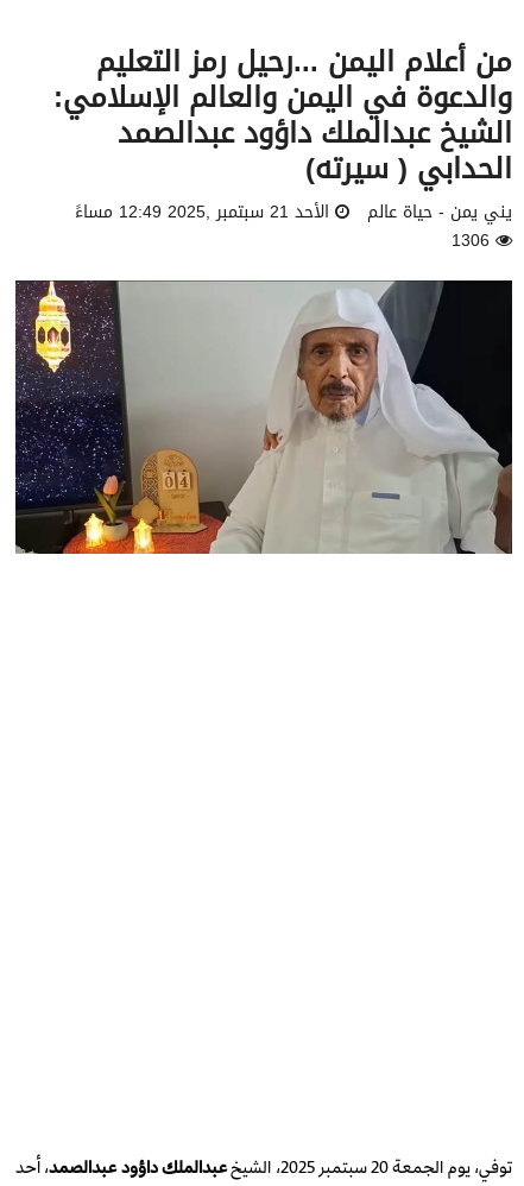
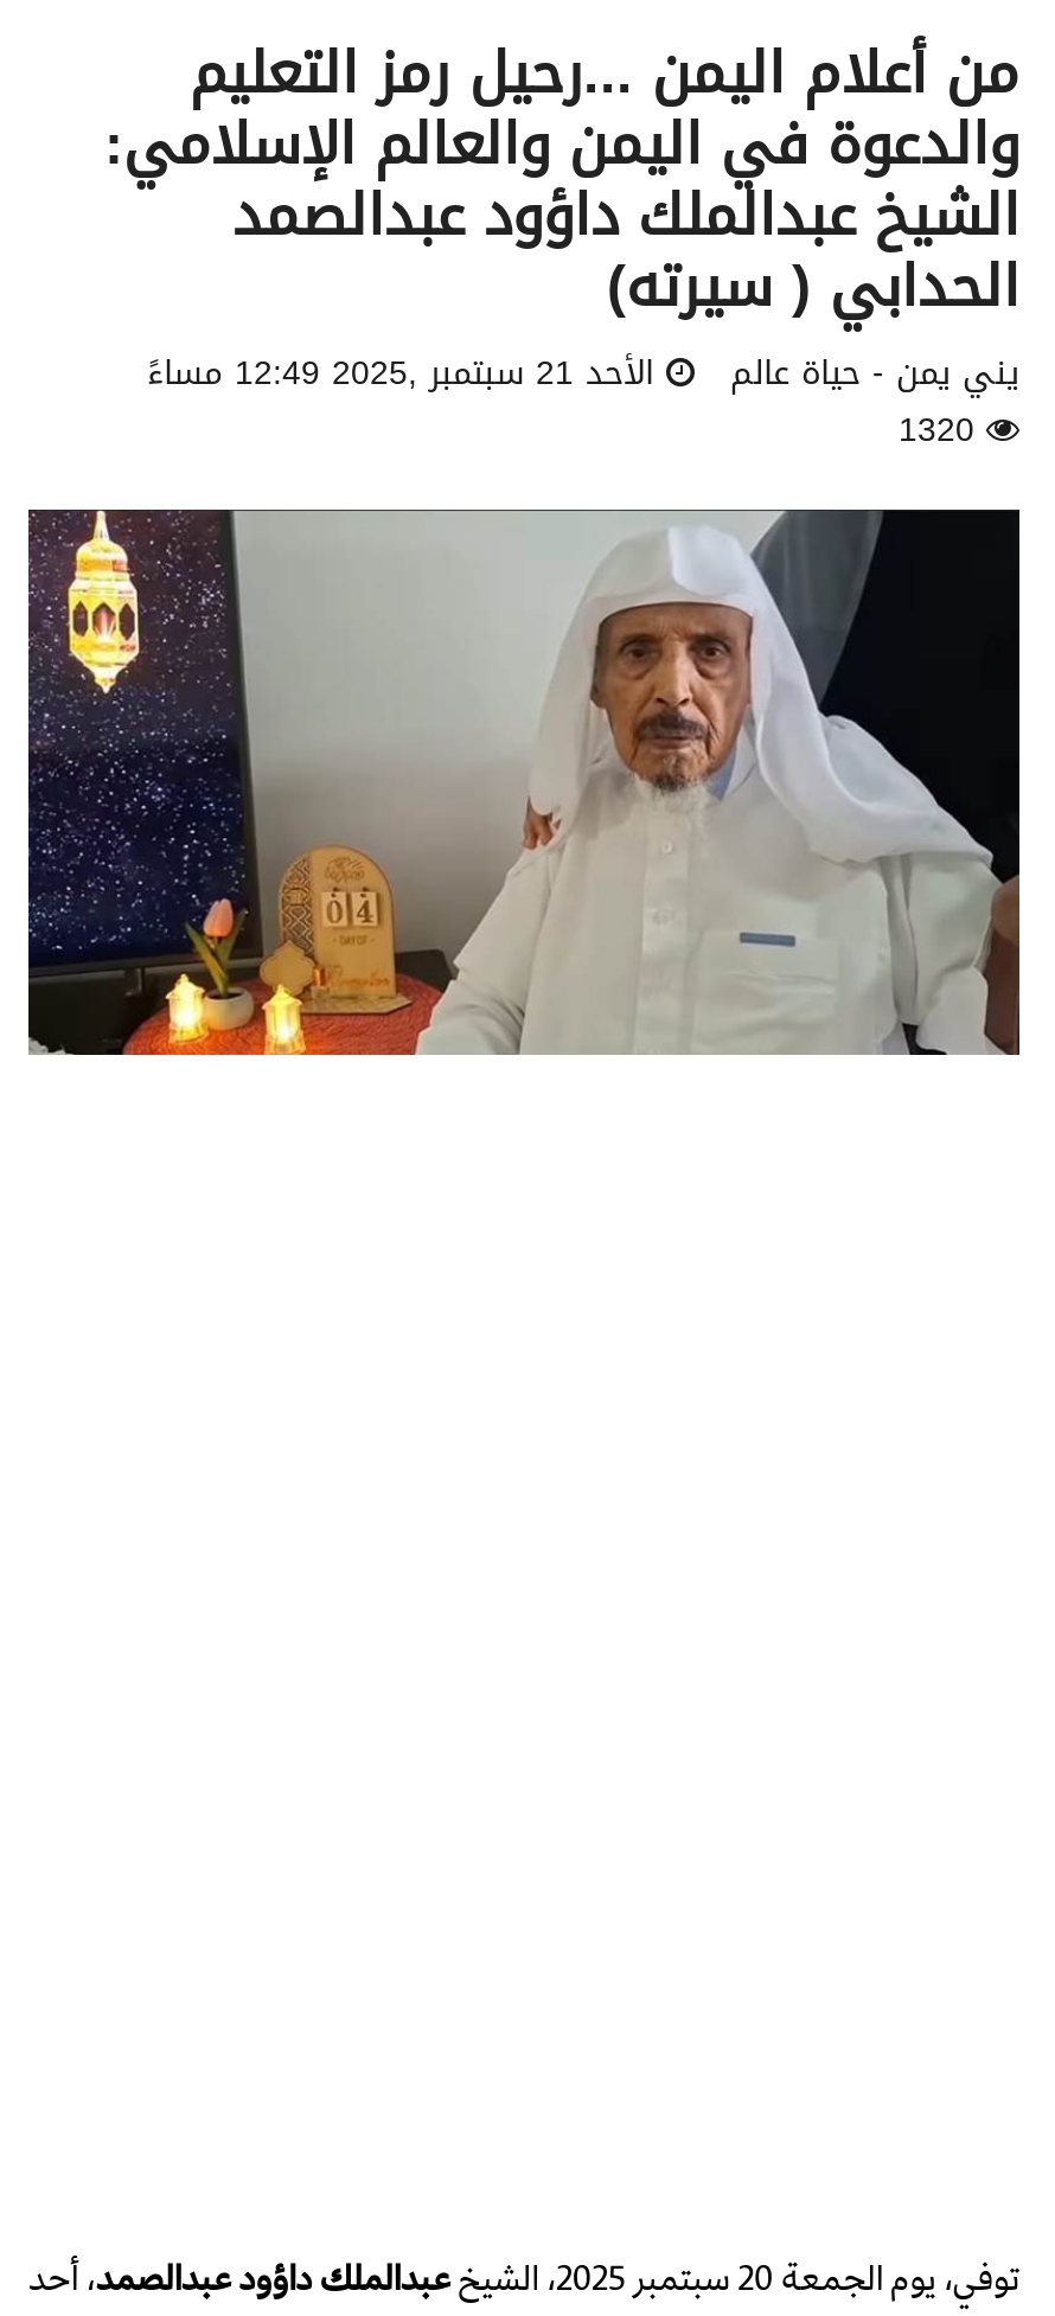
[452,225,490,257] 1306 -> [899,398,974,462] 1320

